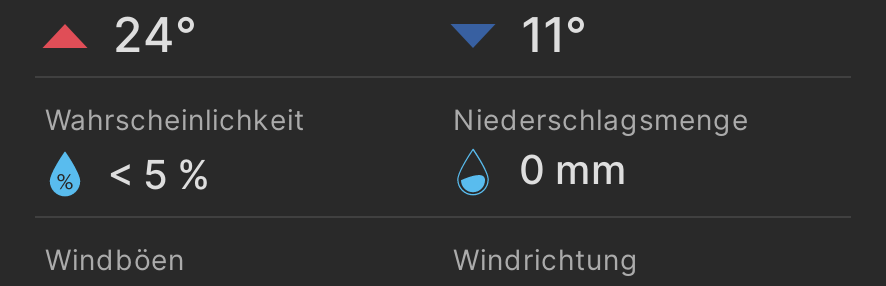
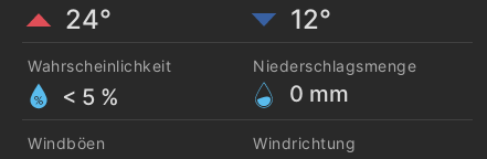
[521,6,587,64] 11° -> [290,3,331,35] 12°

